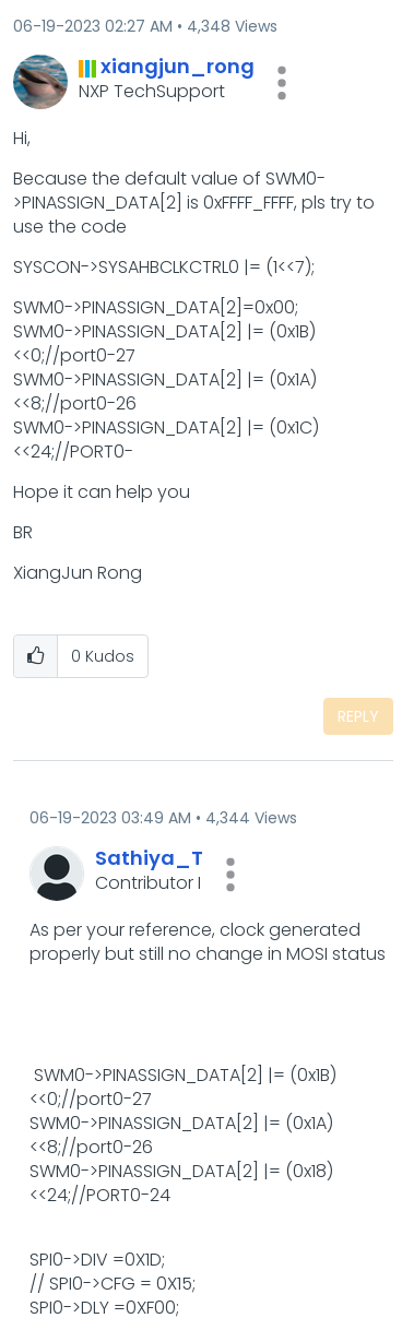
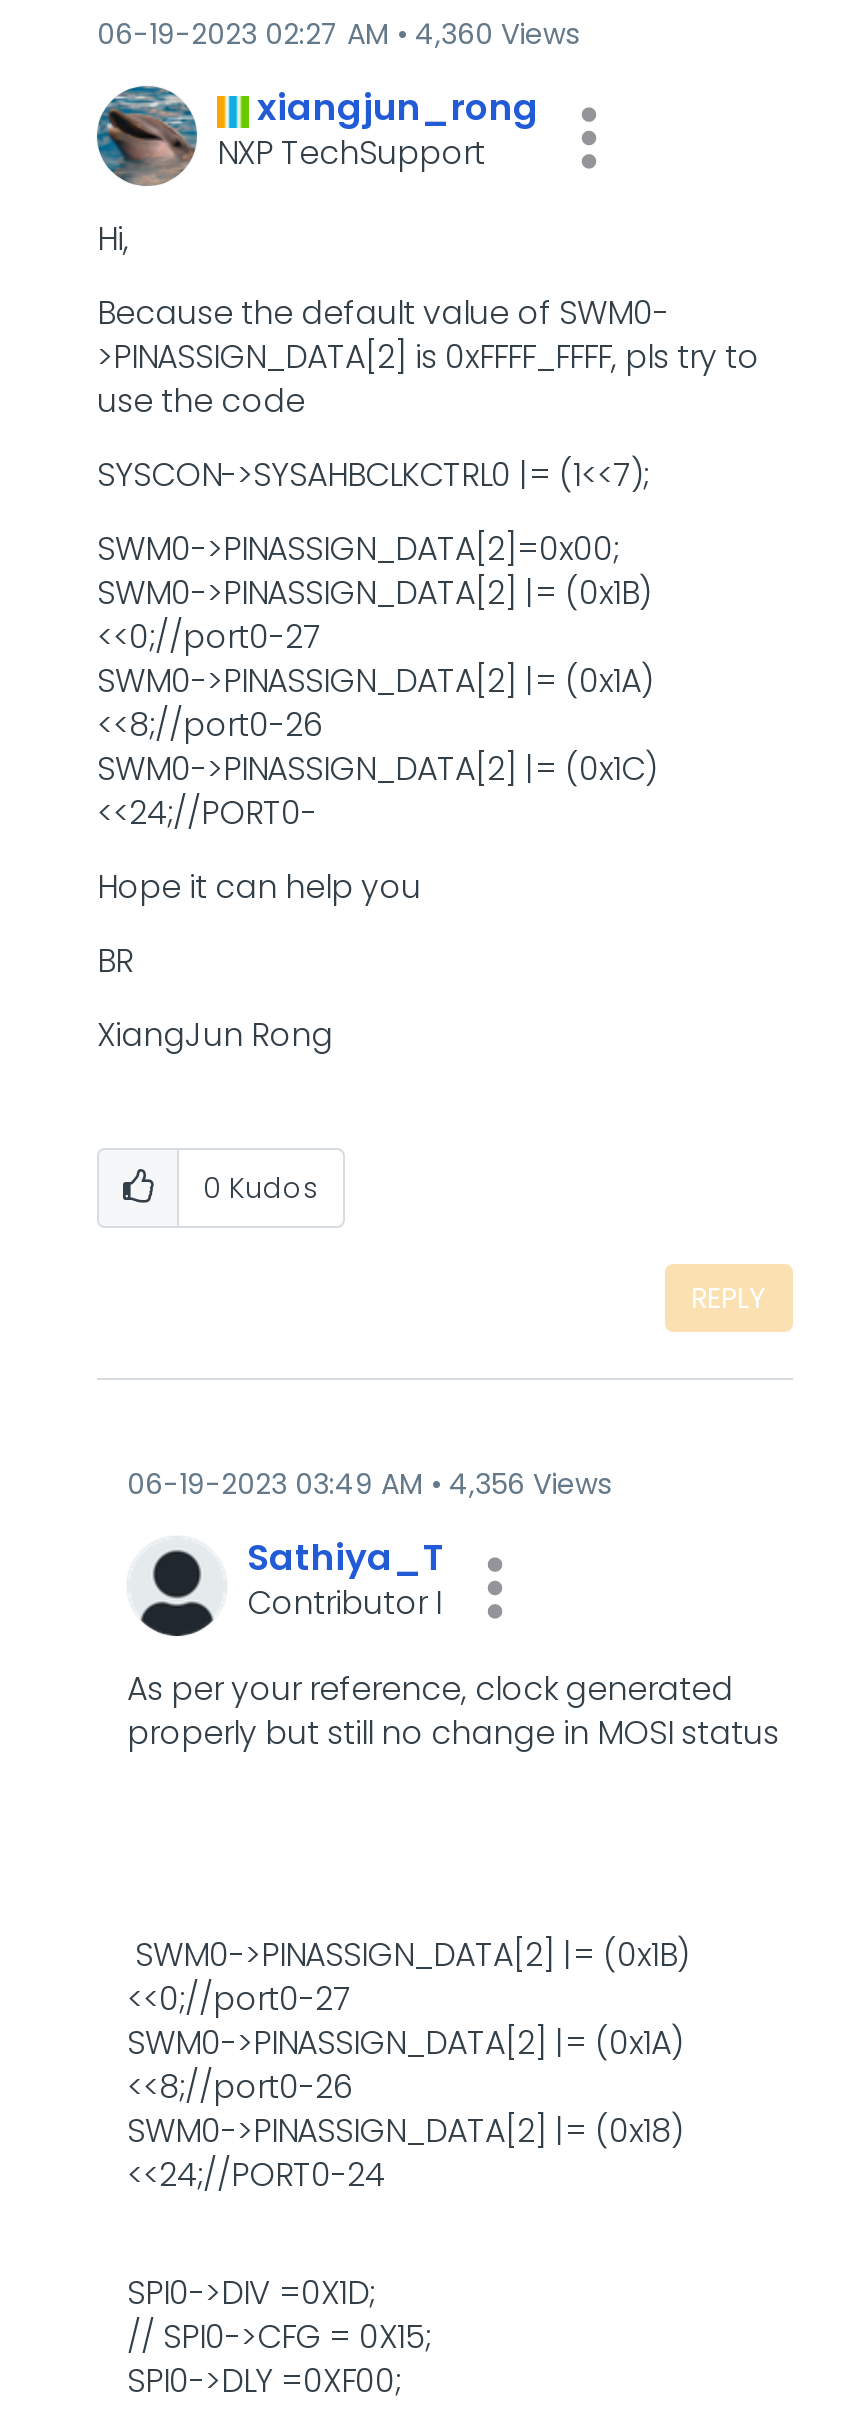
[13,16,277,37] 06-19-2023 02:27 AM 4,348 Views -> [97,15,579,55] 06-19-2023 02:27 AM 4,360 Views
[29,807,297,829] 06-19-2023 03:49 AM 4,344 Views -> [127,1465,611,1505] 06-19-2023 03:49 AM 4,356 Views

